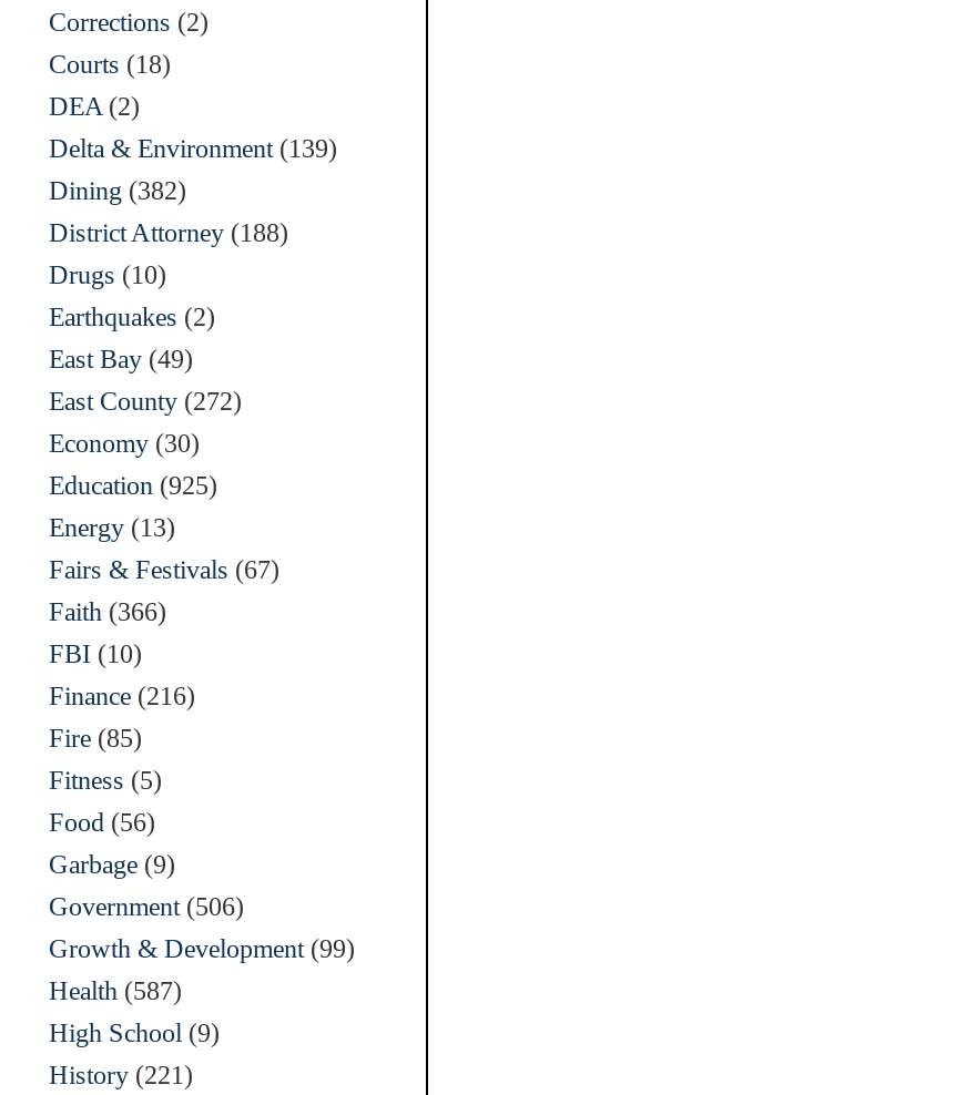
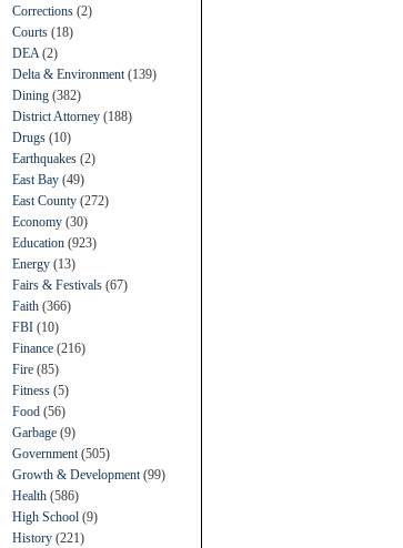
[49,470,217,501] Education (925) -> [12,235,97,251] Education (923)
[49,891,244,922] Government (506) -> [12,446,110,461] Government (505)
[49,975,182,1006] Health (587) -> [12,488,79,504] Health (586)

